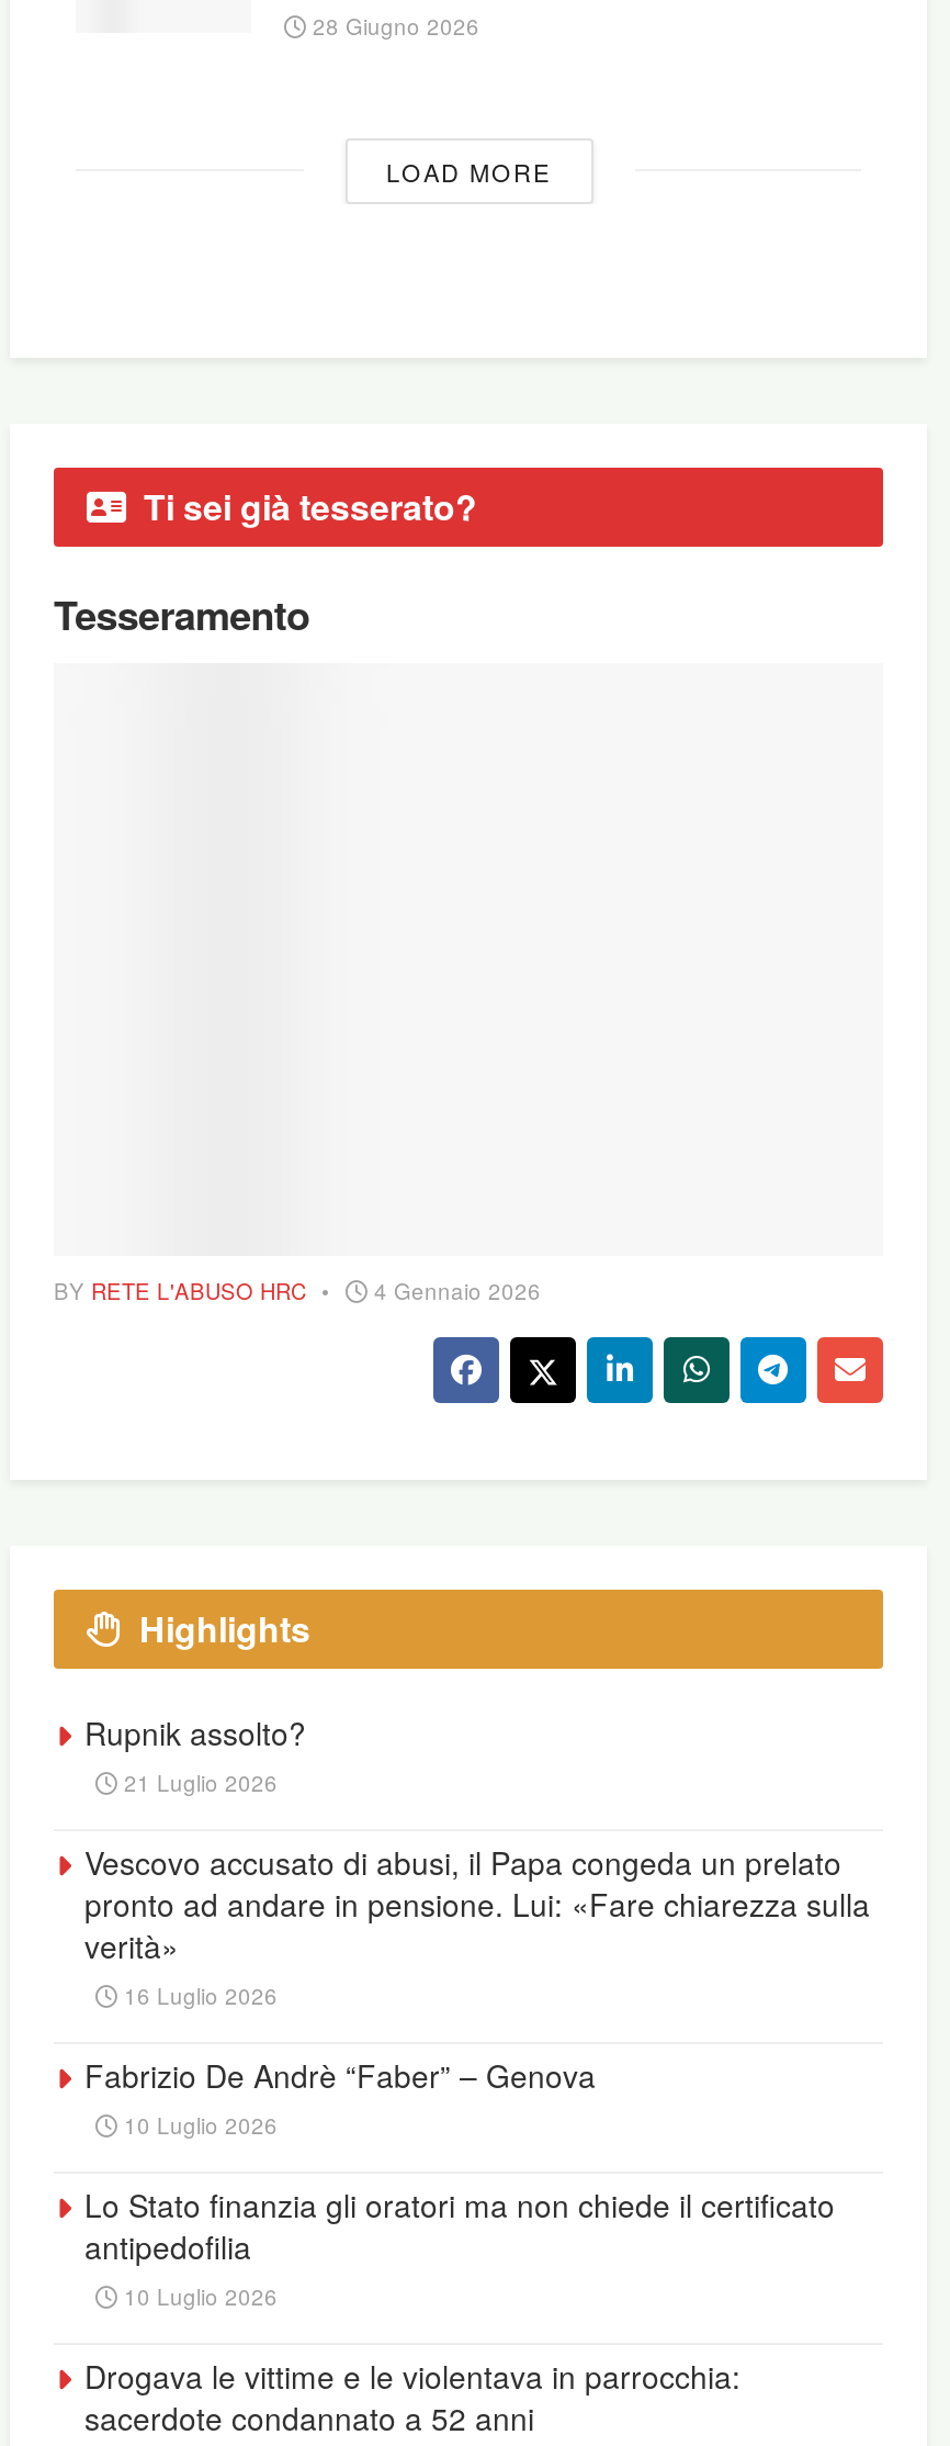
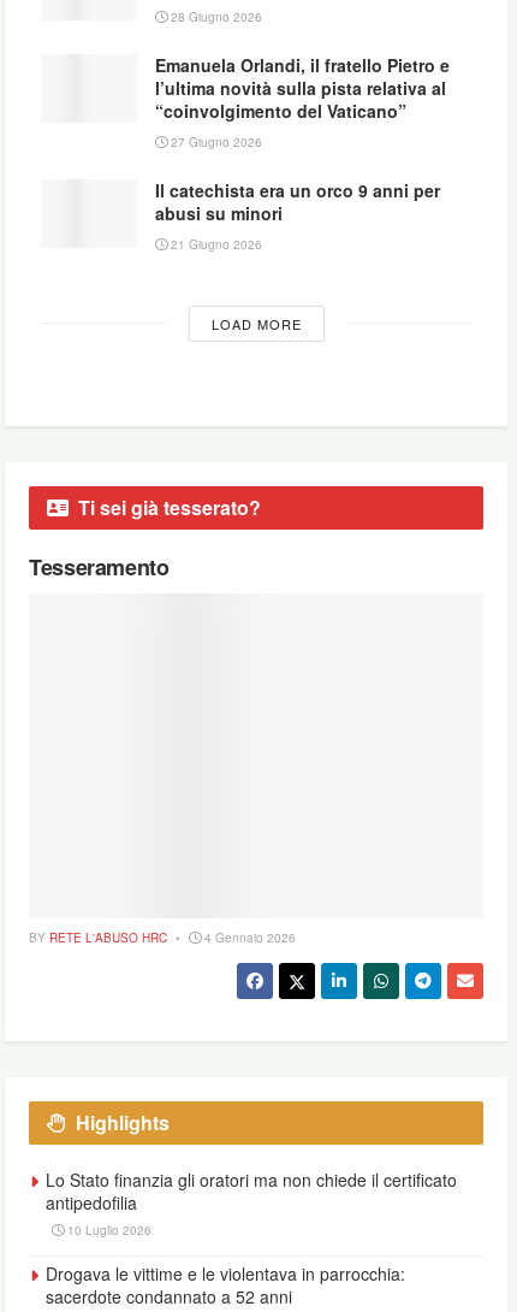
none -> [155,53,450,252] Emanuela Orlandi, il fratello Pietro e | l’ultima novità sulla pista relativa al | “coinvolgimento del Vaticano” | 27 Giugno 2026 | Il catechista era un orco 9 anni per | abusi su minori | 21 Giugno 2026
moved [54,153,551,1653] -> [29,314,301,1136]: LOAD MORE | Ti sei già tesserato? | Tesseramento | BY RETE L'ABUSO HRC | 4 Gennaio 2026 | Highlights
[84,1710,870,2140] Rupnik assolto? | 21 Luglio 2026 | Vescovo accusato di abusi, il Papa congeda un prelato | pronto ad andare in pensione. Lui: «Fare chiarezza sulla | verità» | 16 Luglio 2026 | Fabrizio De Andrè “Faber” – Genova | 10 Luglio 2026 -> none

